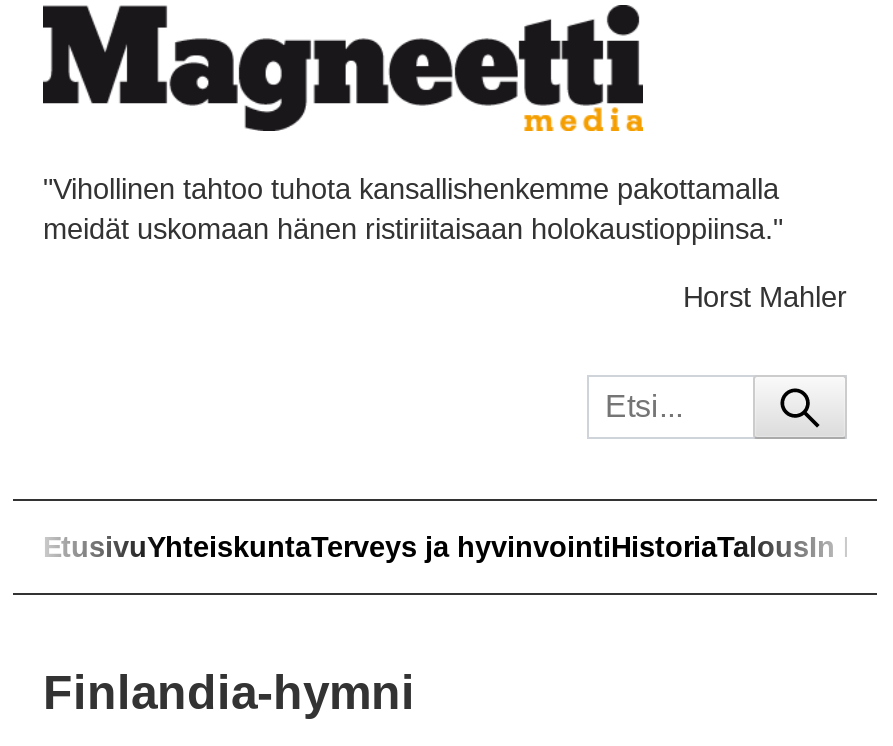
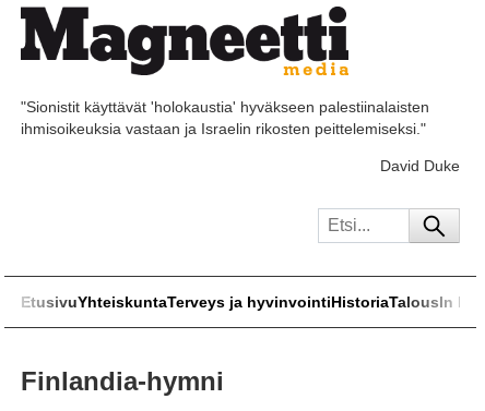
[43,172,783,244] "Vihollinen tahtoo tuhota kansallishenkemme pakottamalla | meidät uskomaan hänen ristiriitaisaan holokaustioppiinsa." -> [21,98,429,137] "Sionistit käyttävät 'holokaustia' hyväkseen palestiinalaisten | ihmisoikeuksia vastaan ja Israelin rikosten peittelemiseksi."
[683,281,847,313] Horst Mahler -> [380,157,460,175] David Duke

